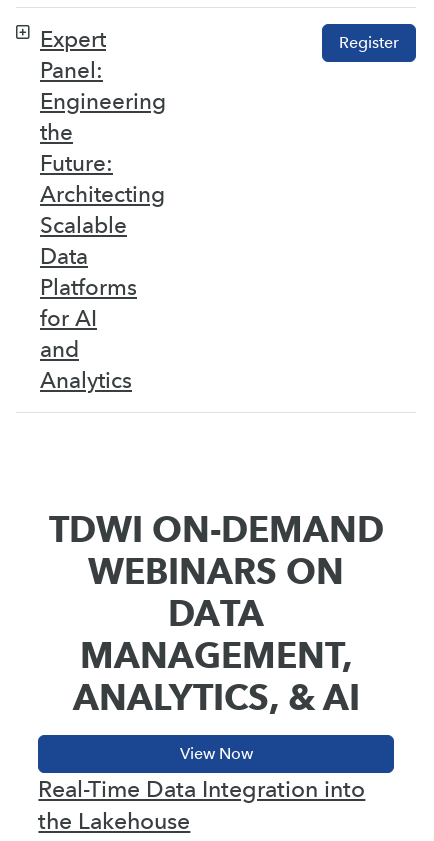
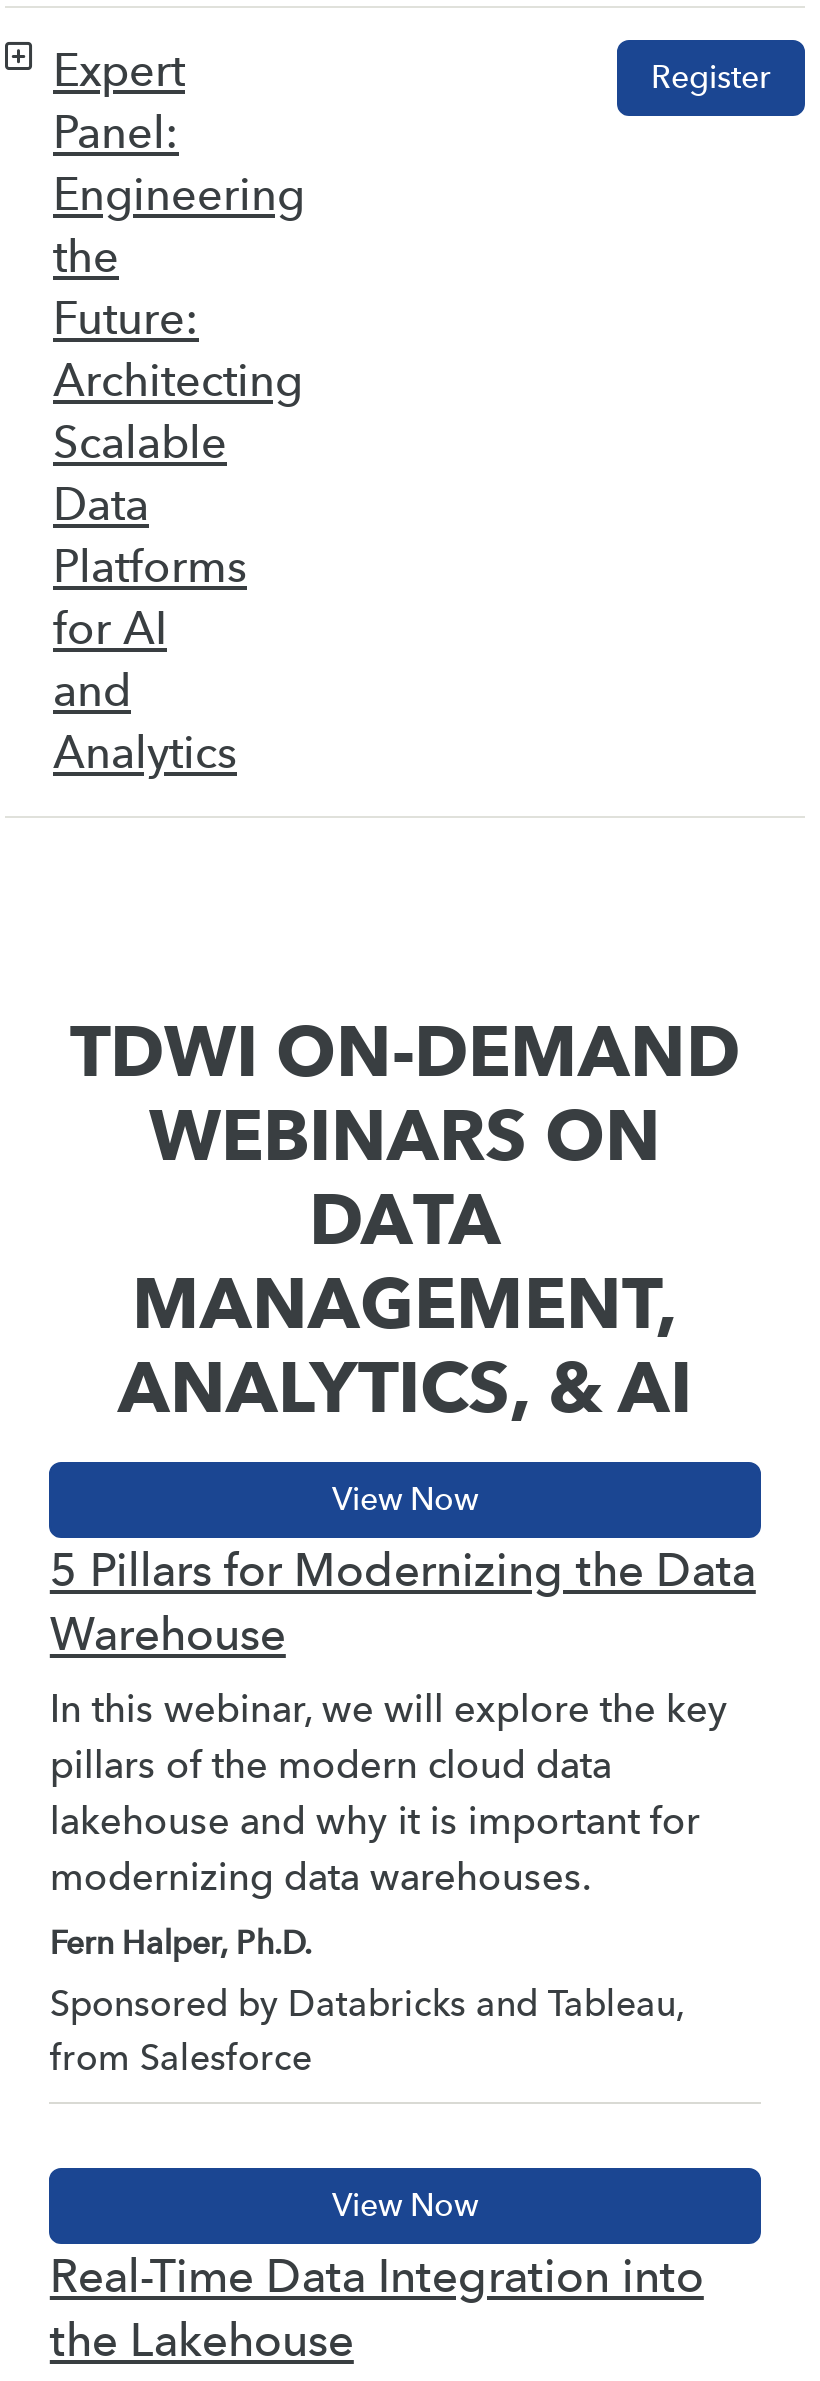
none -> [50,1541,756,2080] 5 Pillars for Modernizing the Data | Warehouse | In this webinar, we will explore the key | pillars of the modern cloud data | lakehouse and why it is important for | modernizing data warehouses. | Fern Halper, Ph.D. | Sponsored by Databricks and Tableau, | from Salesforce

